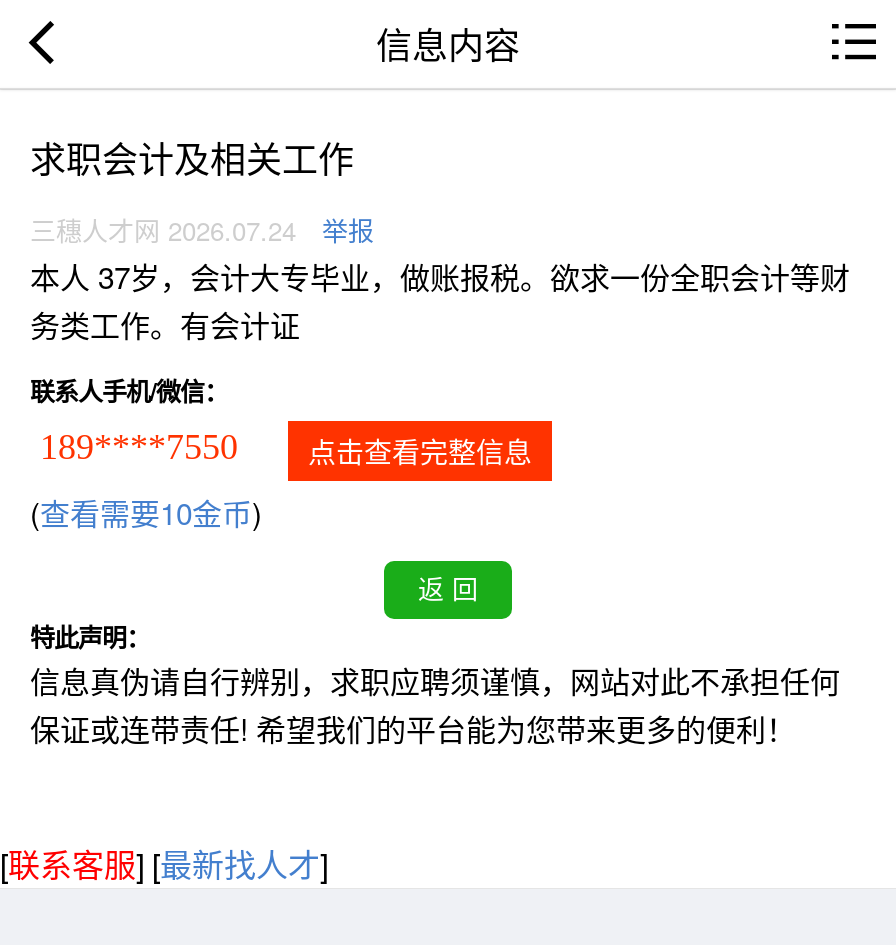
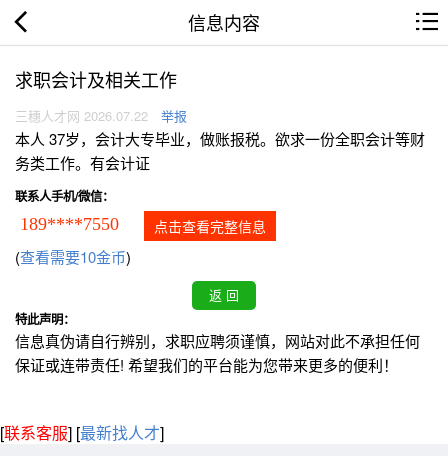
[30,211,374,249] 三穗人才网 2026.07.24 举报 -> [15,106,187,125] 三穗人才网 2026.07.22 举报

